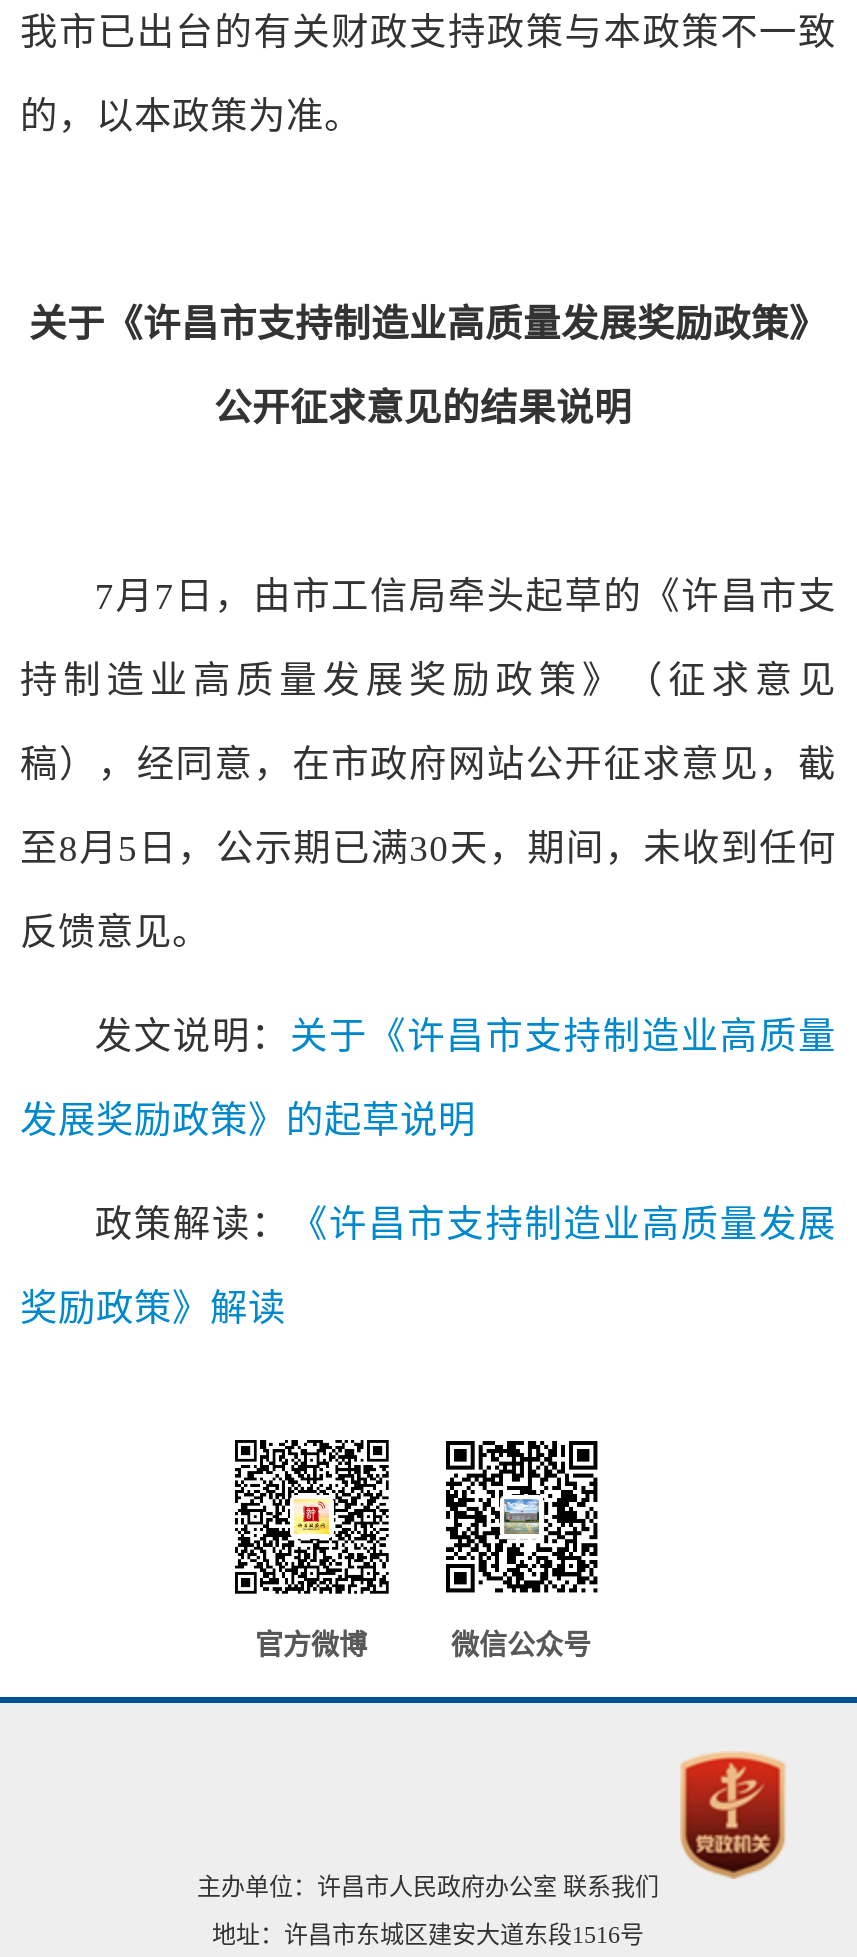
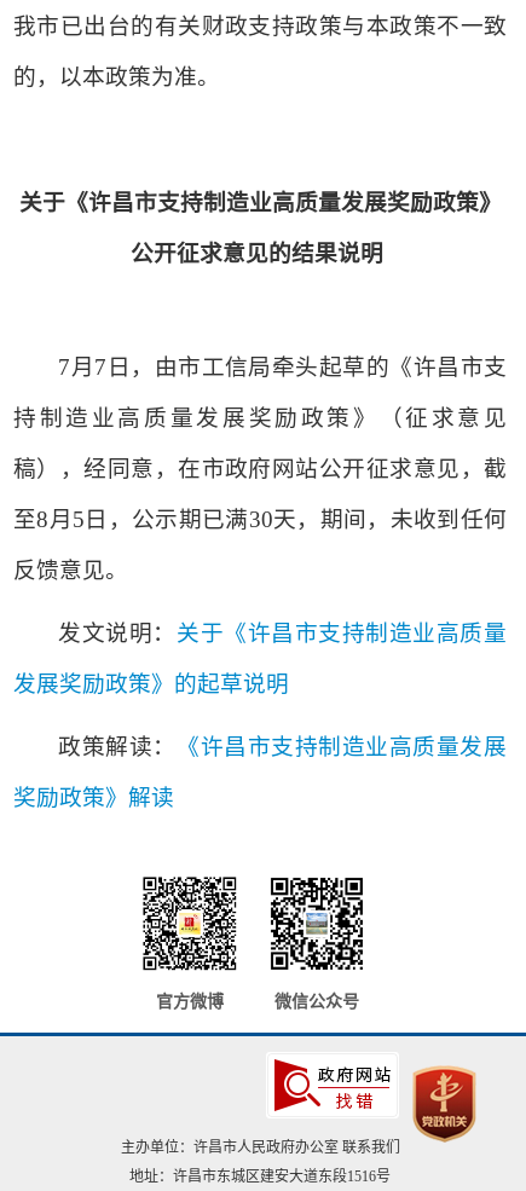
none -> [273,1058,391,1111] [image]

